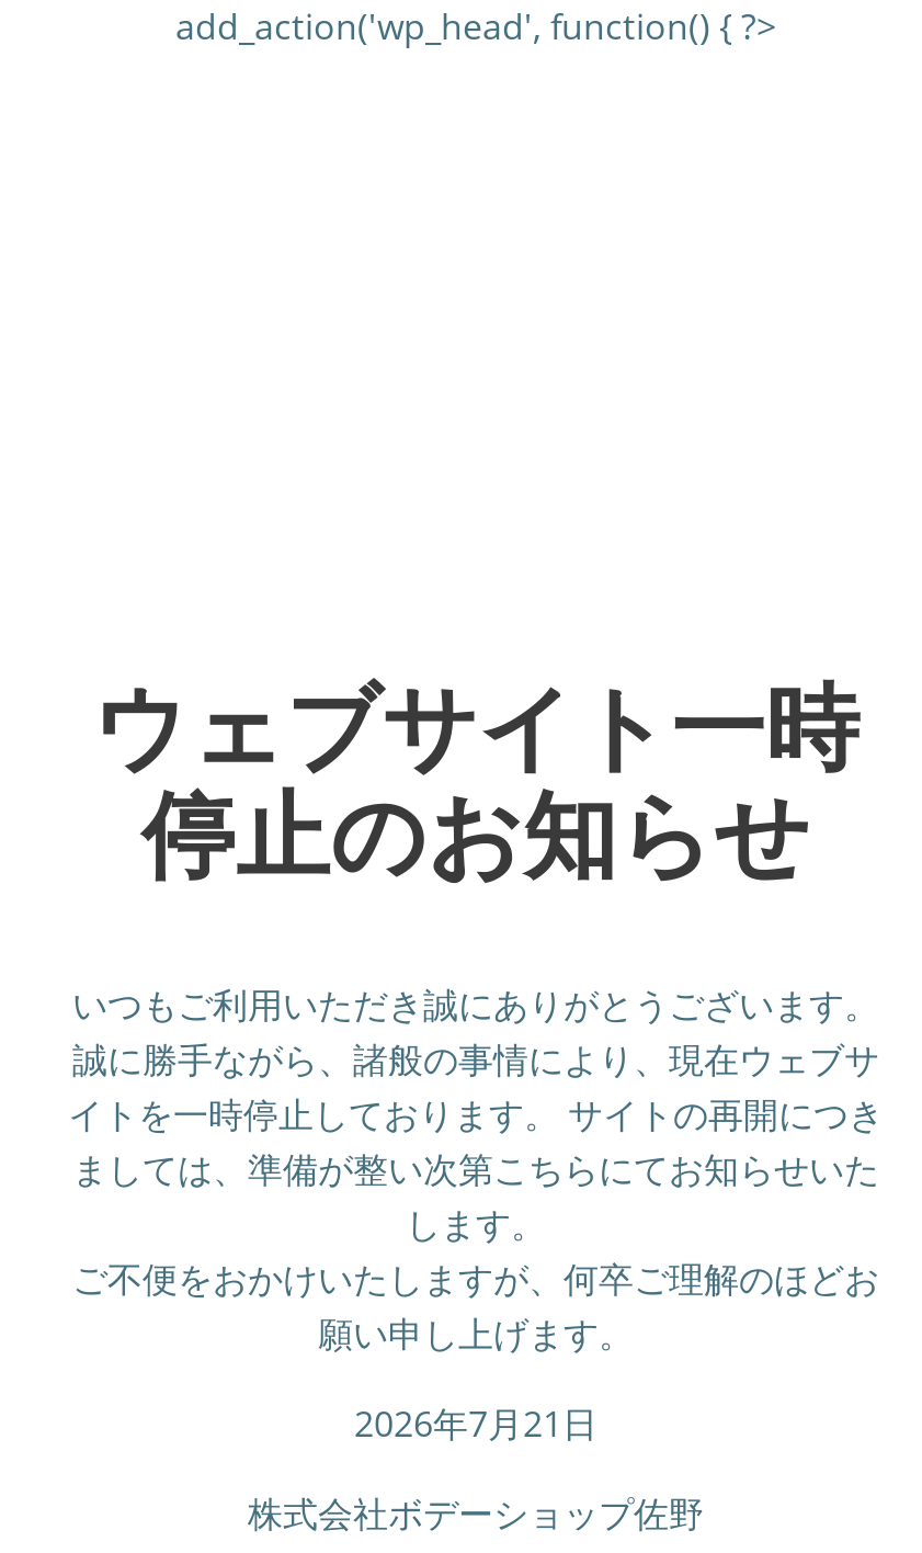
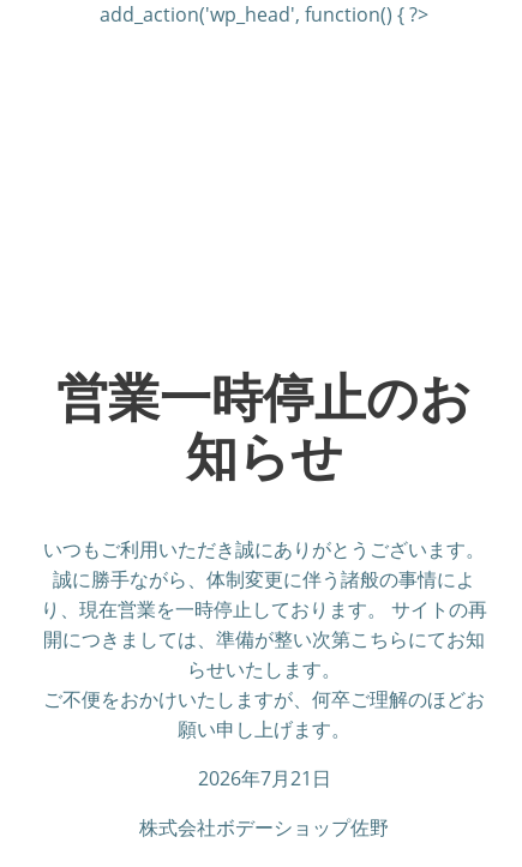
[92,676,860,888] ウェブサイト一時 | 停止のお知らせ -> [56,369,472,486] 営業一時停止のお | 知らせ
[68,1035,884,1248] 誠に勝手ながら、諸般の事情により、現在ウェブサ | イトを一時停止しております。 サイトの再開につき | ましては、準備が整い次第こちらにてお知らせいた | します。 -> [41,566,487,682] 誠に勝手ながら、体制変更に伴う諸般の事情によ | り、現在営業を一時停止しております。 サイトの再 | 開につきましては、準備が整い次第こちらにてお知 | らせいたします。

